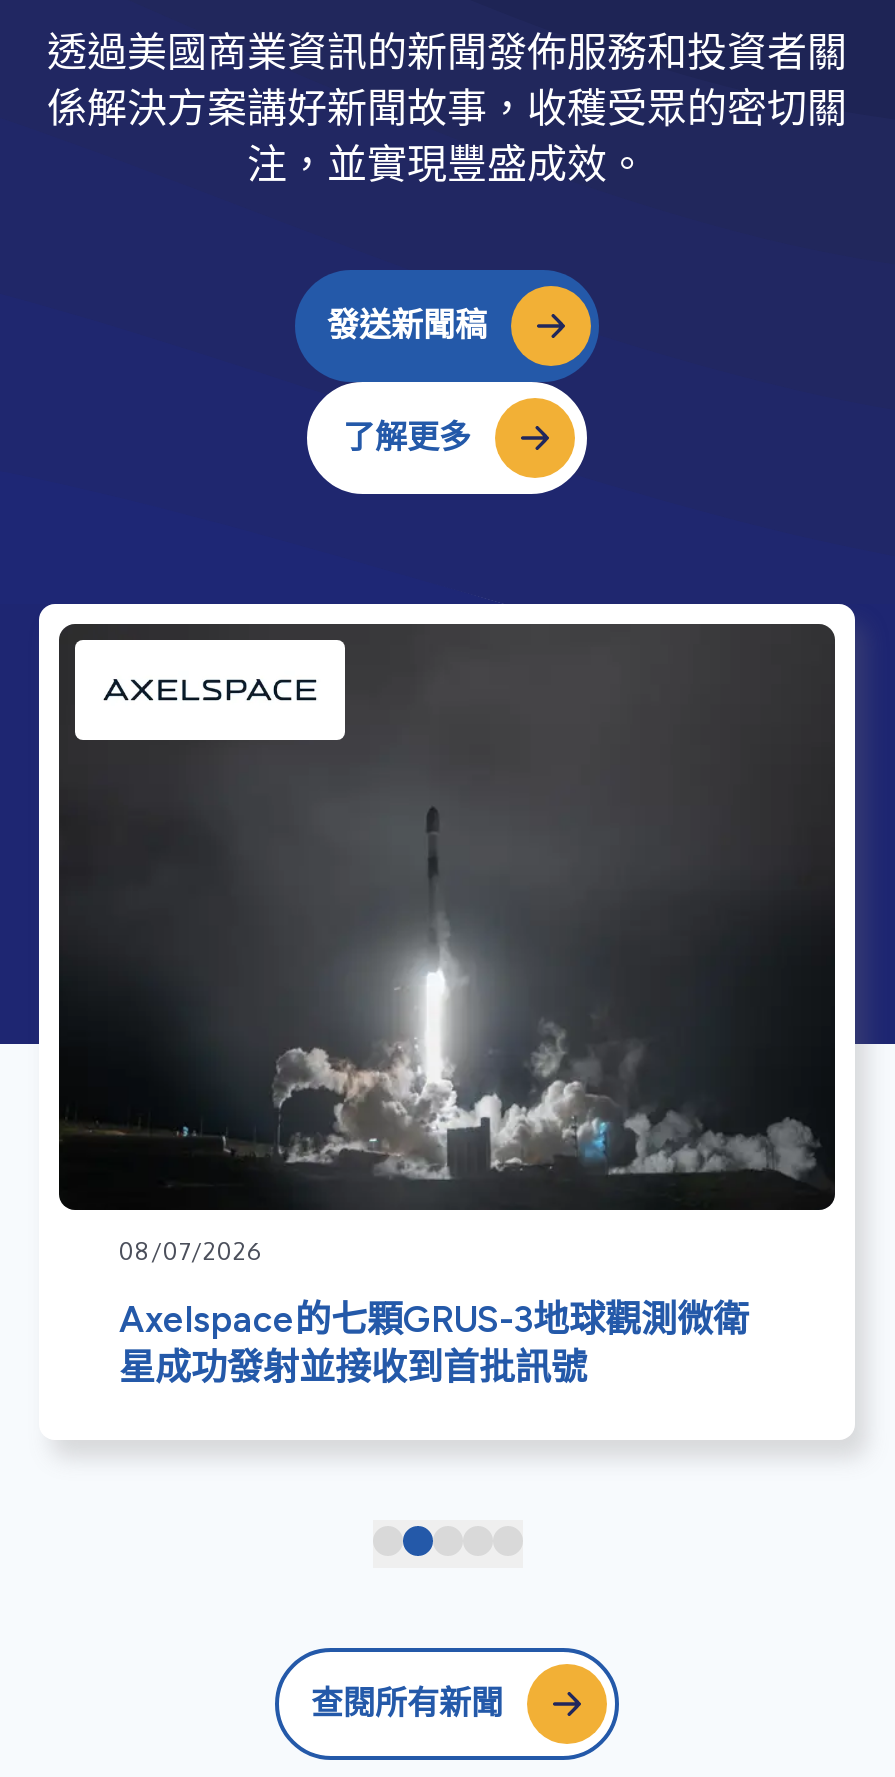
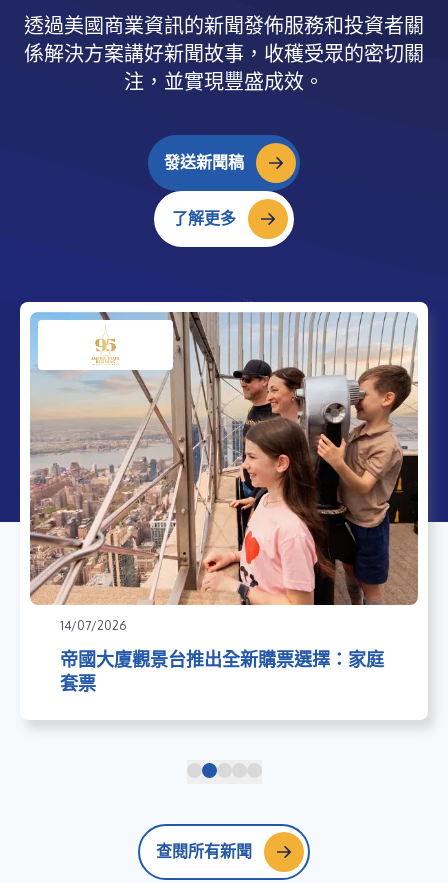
[57,622,837,1266] [image] | 08/07/2026 -> [29,312,419,633] [image] | 14/07/2026
[119,1298,749,1390] Axelspace的七顆GRUS-3地球觀測微衛 | 星成功發射並接收到首批訊號 -> [60,649,384,695] 帝國大廈觀景台推出全新購票選擇：家庭 | 套票

